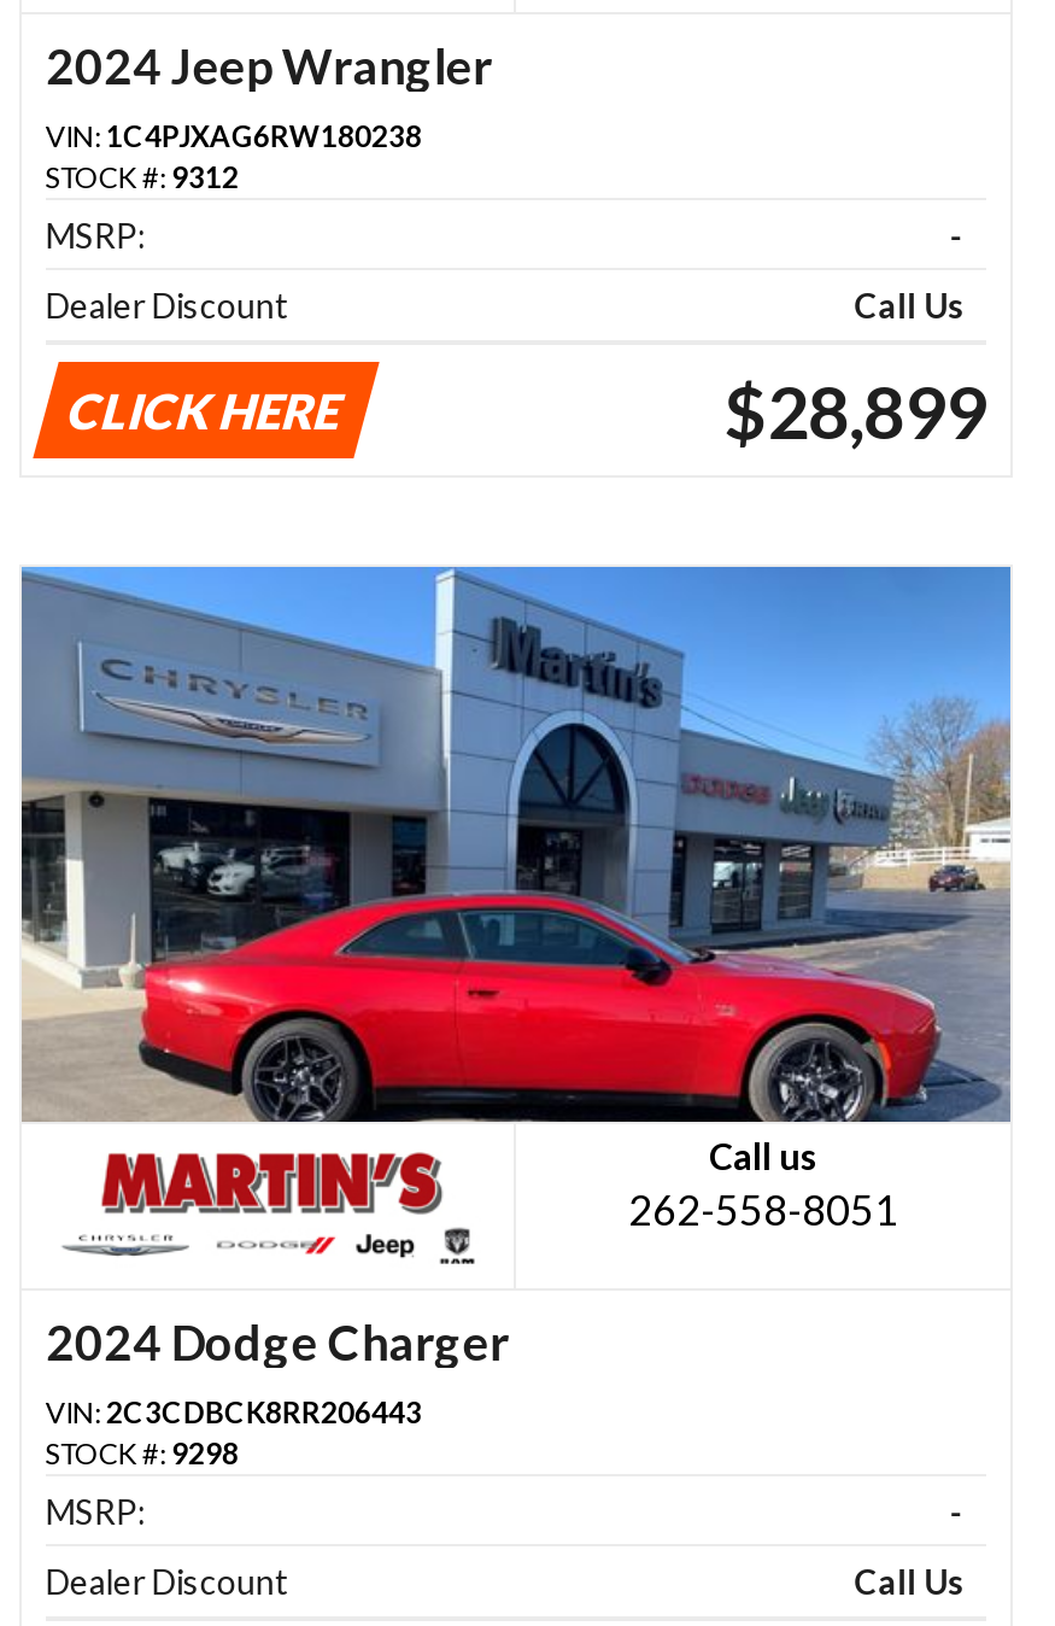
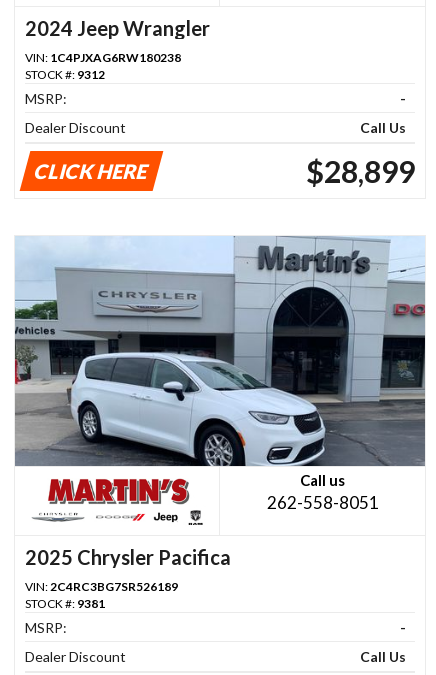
[19,566,1010,1125] [image] -> [14,236,426,467] [image]
[46,1312,509,1471] 2024 Dodge Charger | VIN: 2C3CDBCK8RR206443 | STOCK #: 9298 -> [25,545,231,611] 2025 Chrysler Pacifica | VIN: 2C4RC3BG7SR526189 | STOCK #: 9381

